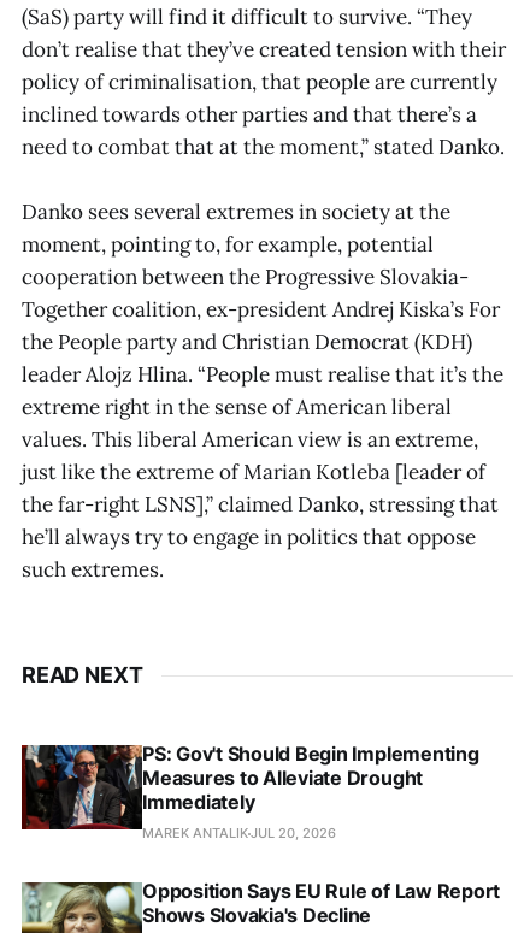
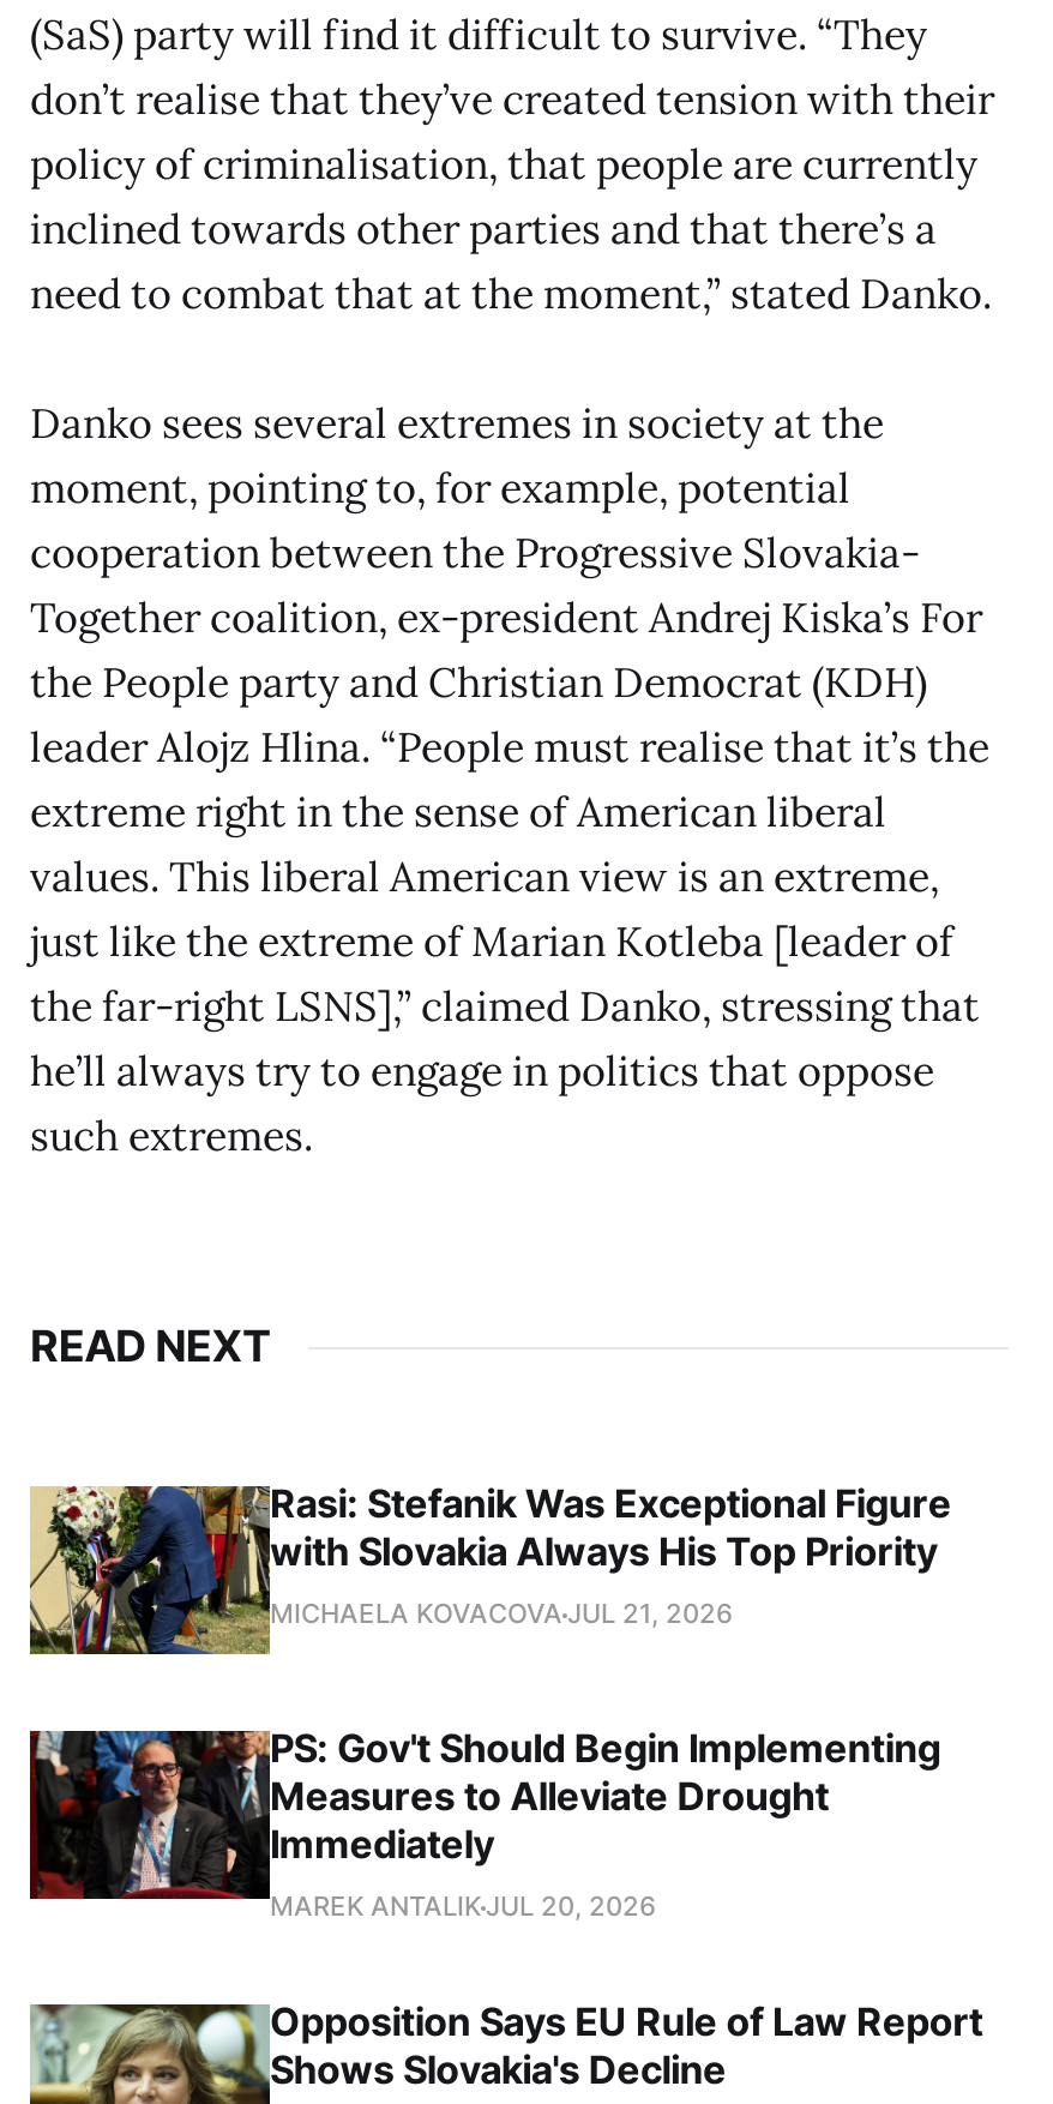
none -> [28,1479,951,1658] [image] | Rasi: Stefanik Was Exceptional Figure | with Slovakia Always His Top Priority | MICHAELA KOVACOVA JUL 21, 2026

